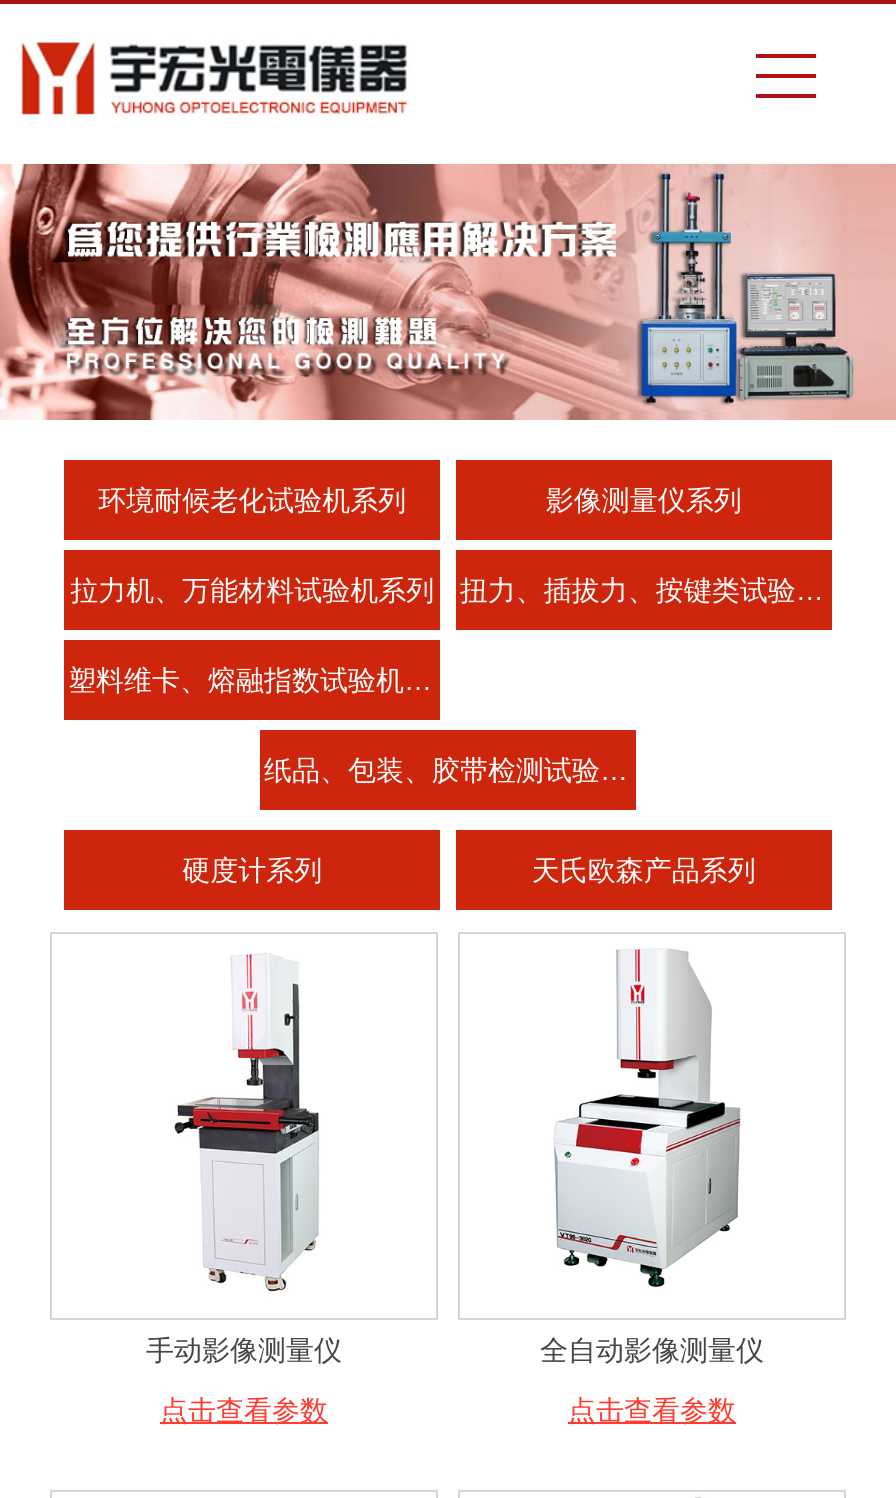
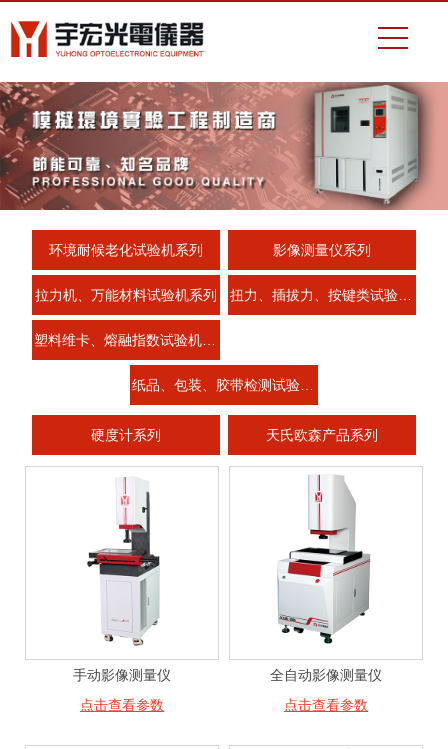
[6,164,890,420] [image] -> [3,81,445,211] [image]

